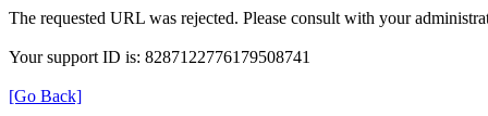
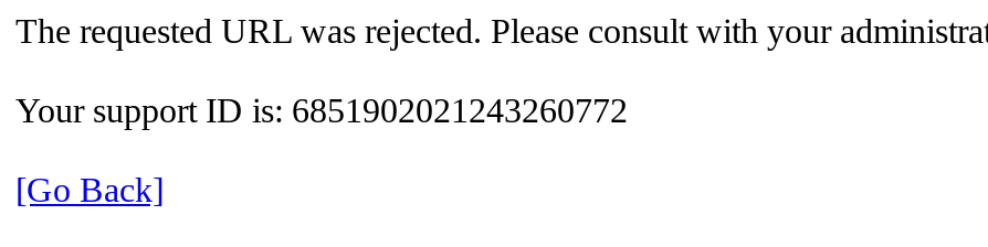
[9,48,310,66] Your support ID is: 8287122776179508741 -> [15,92,628,129] Your support ID is: 6851902021243260772

